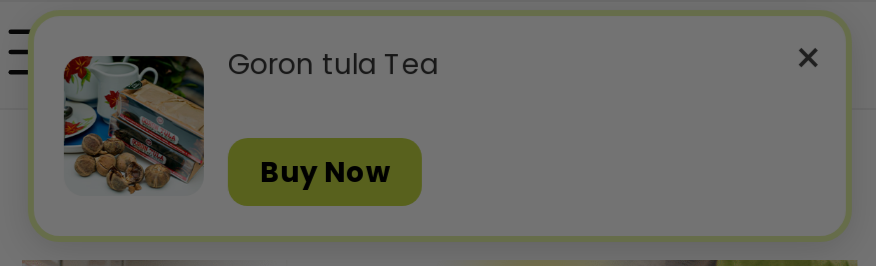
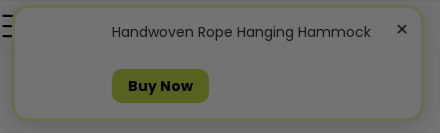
[62,54,206,196] [image] -> none
[228,44,438,84] Goron tula Tea -> [112,22,371,42] Handwoven Rope Hanging Hammock

